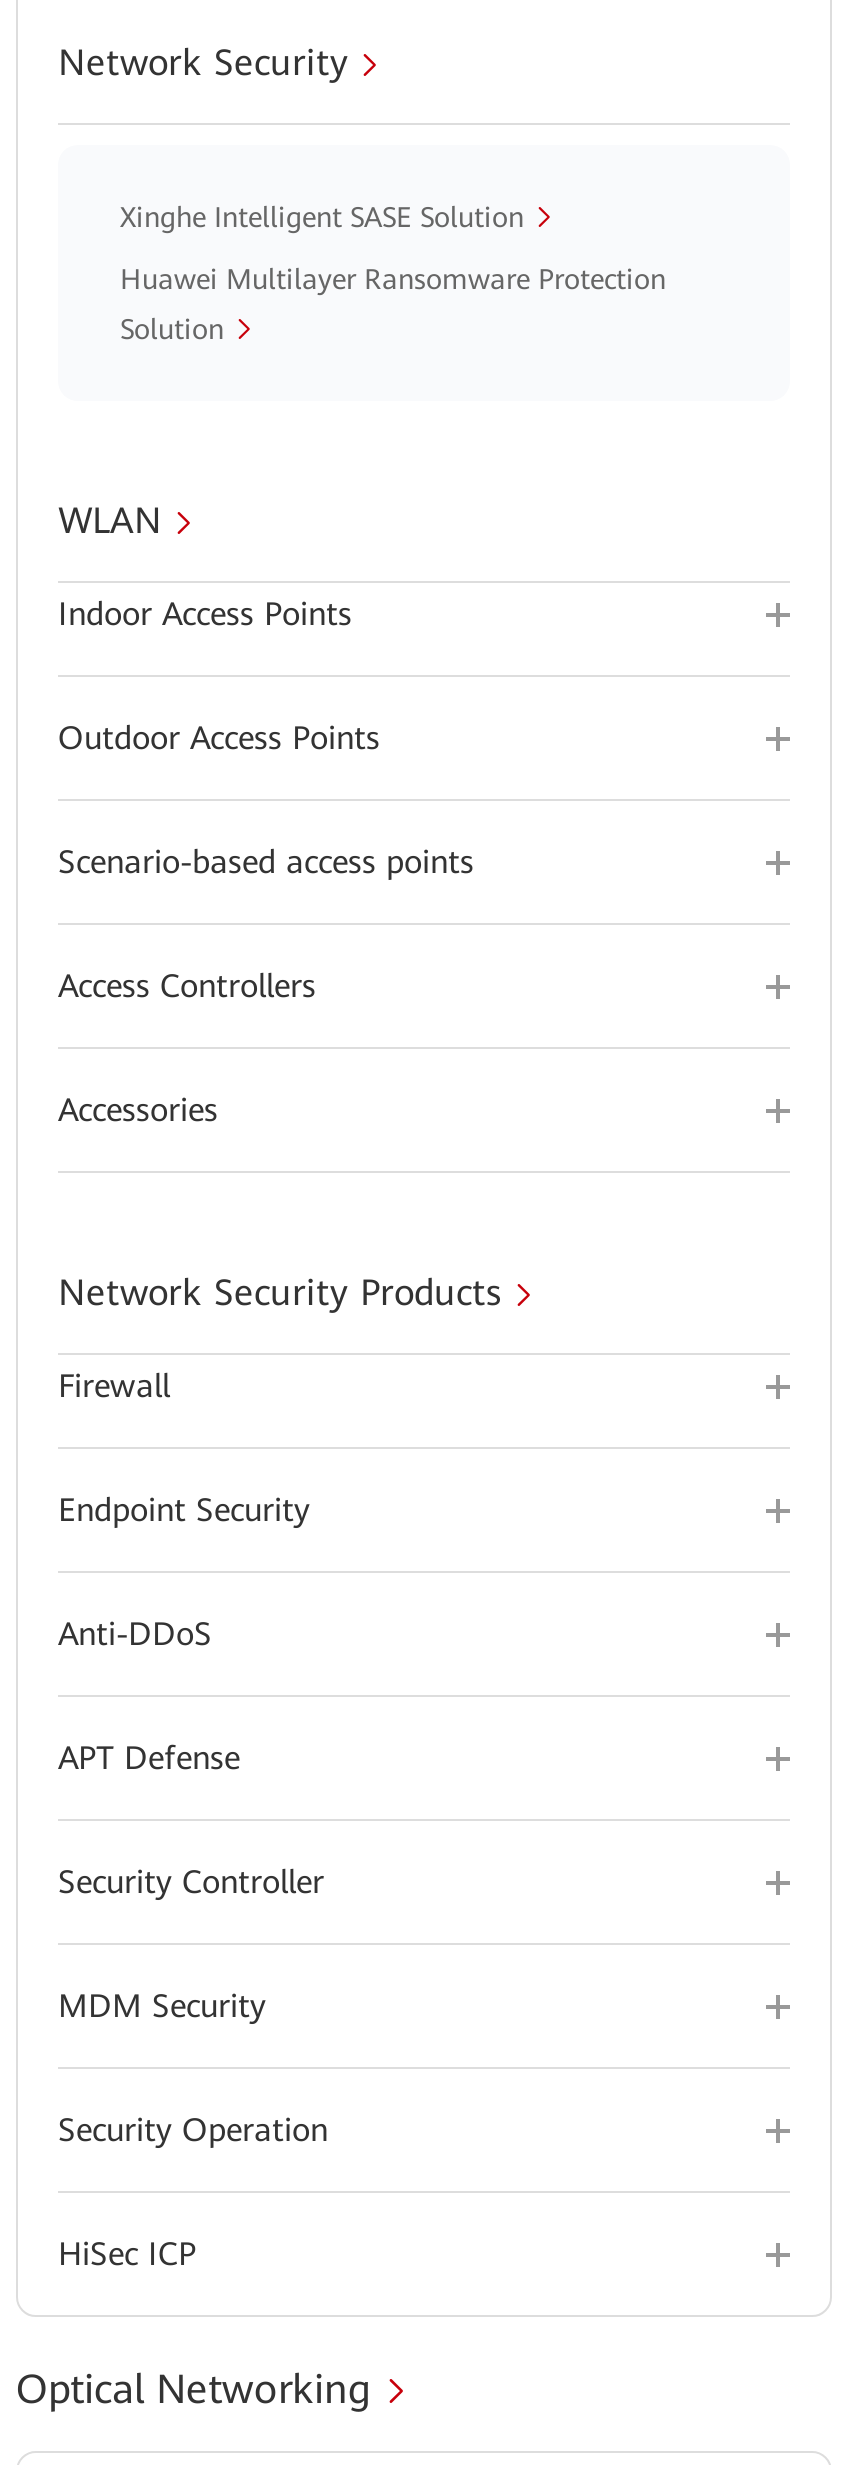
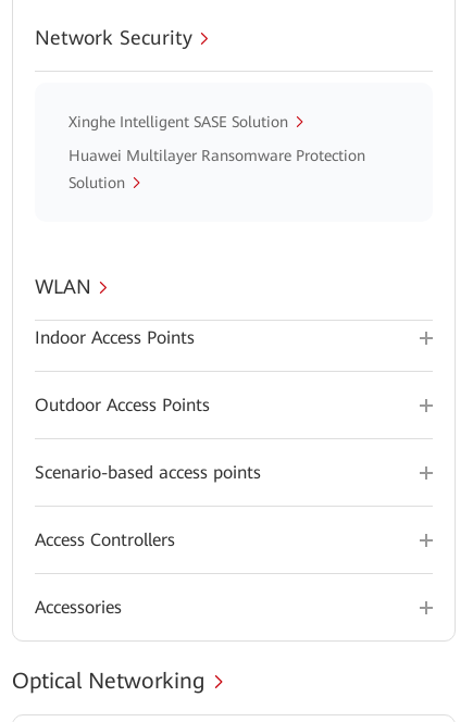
[58,1271,502,2273] Network Security Products | Firewall | Endpoint Security | Anti-DDoS | APT Defense | Security Controller | MDM Security | Security Operation | HiSec ICP -> none

